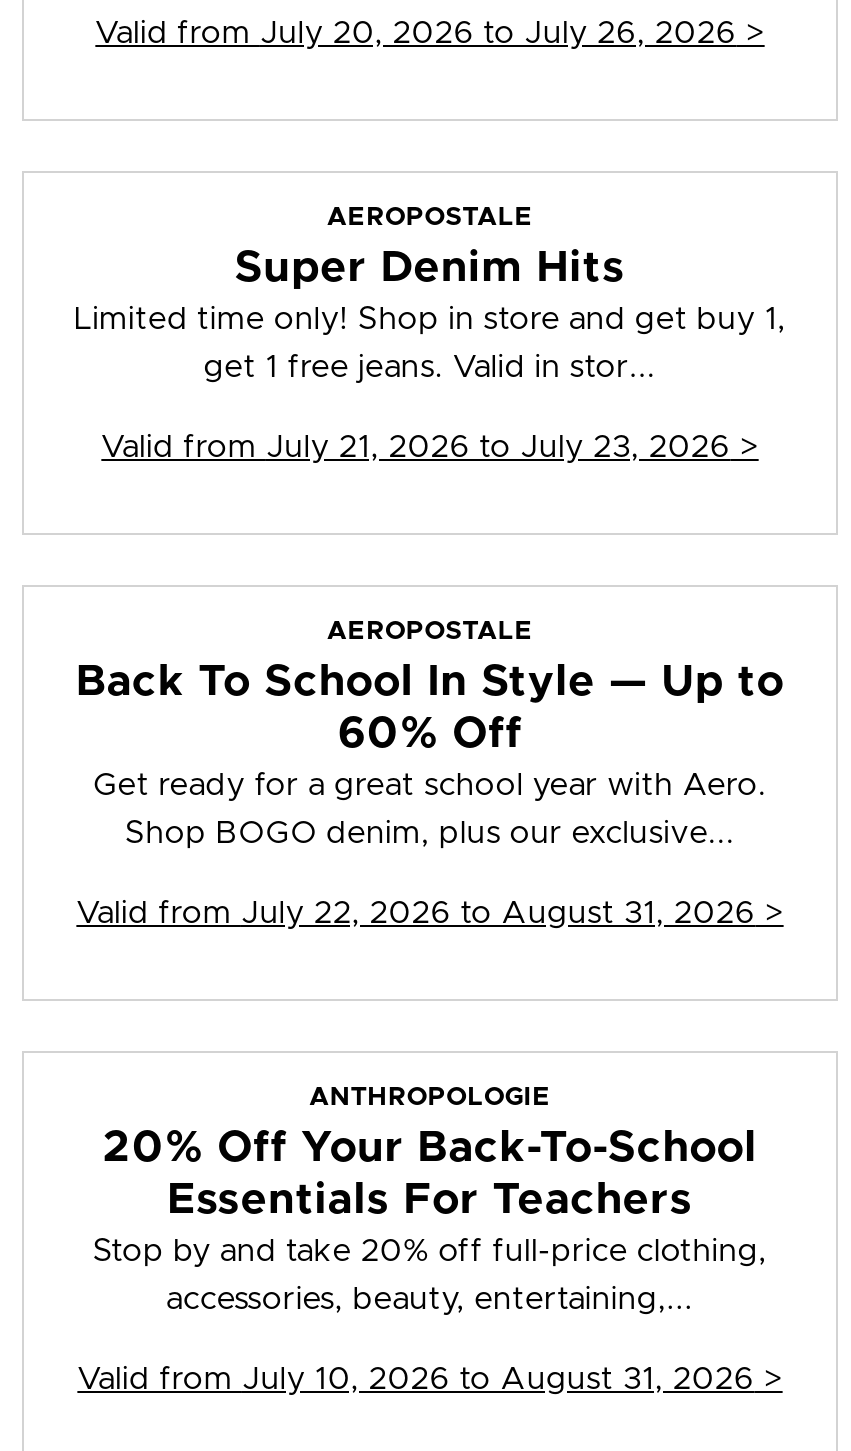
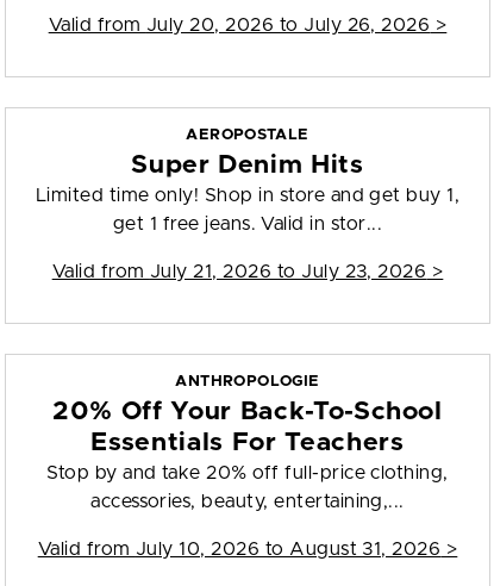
[76,619,784,929] AEROPOSTALE | Back To School In Style — Up to | 60% Off | Get ready for a great school year with Aero. | Shop BOGO denim, plus our exclusive... | Valid from July 22, 2026 to August 31, 2026 > -> none

